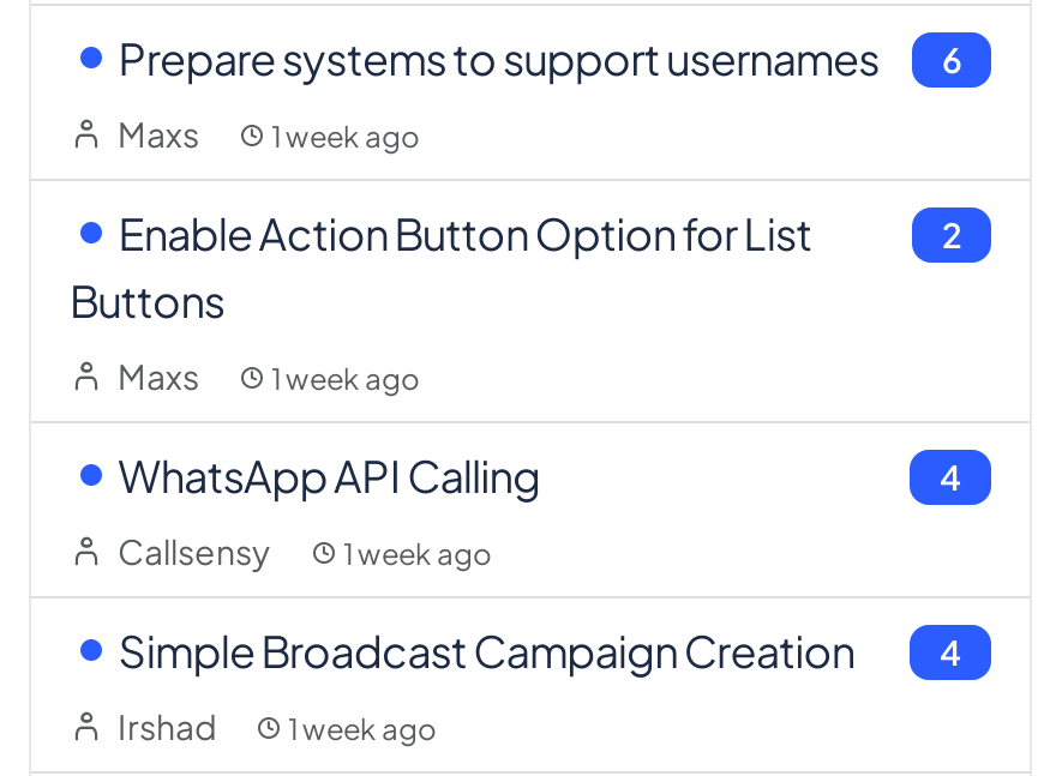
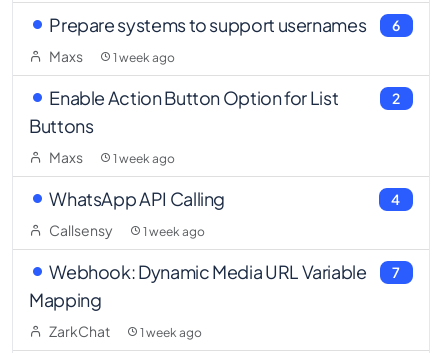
[112,621,854,676] Simple Broadcast Campaign Creation -> [29,259,367,310] Webhook: Dynamic Media URL Variable | Mapping
[939,630,962,673] 4 -> [392,263,401,281] 7
[118,703,221,746] Irshad -> [49,321,112,339] ZarkChat

